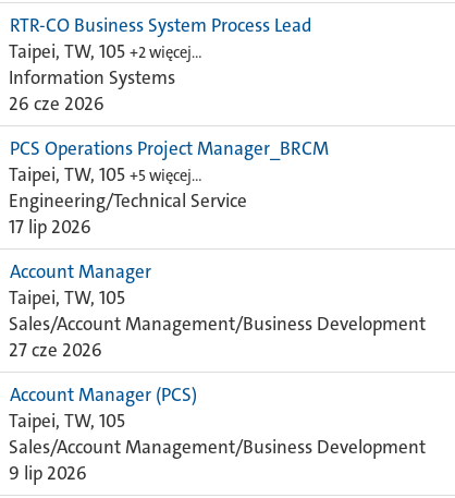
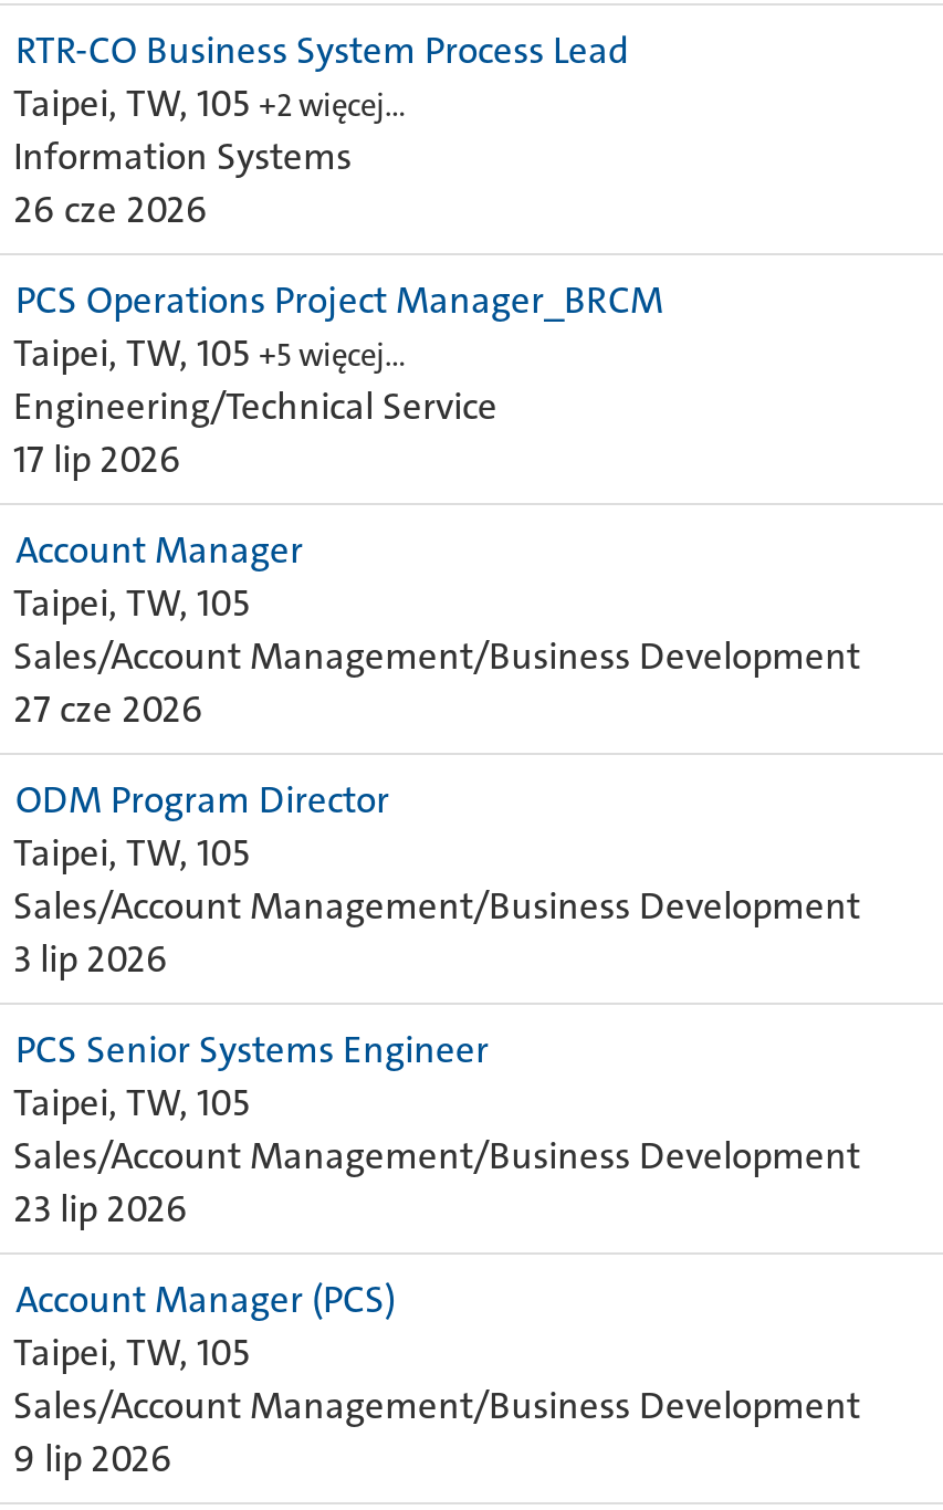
none -> [13,775,860,1233] ODM Program Director | Taipei, TW, 105 | Sales/Account Management/Business Development | 3 lip 2026 | PCS Senior Systems Engineer | Taipei, TW, 105 | Sales/Account Management/Business Development | 23 lip 2026

